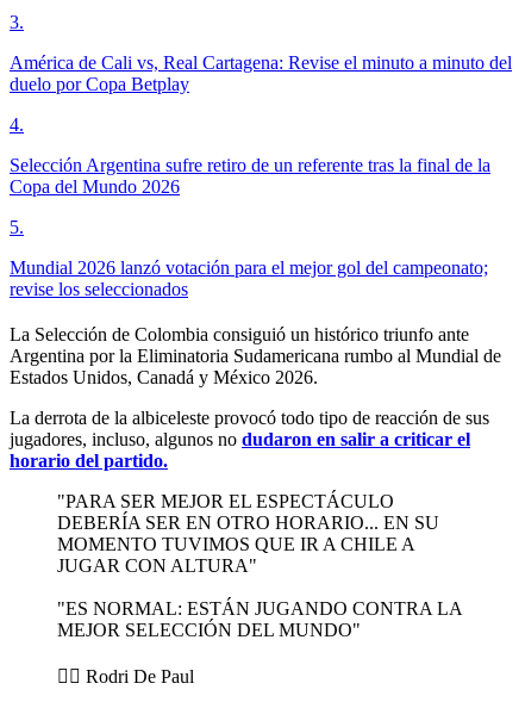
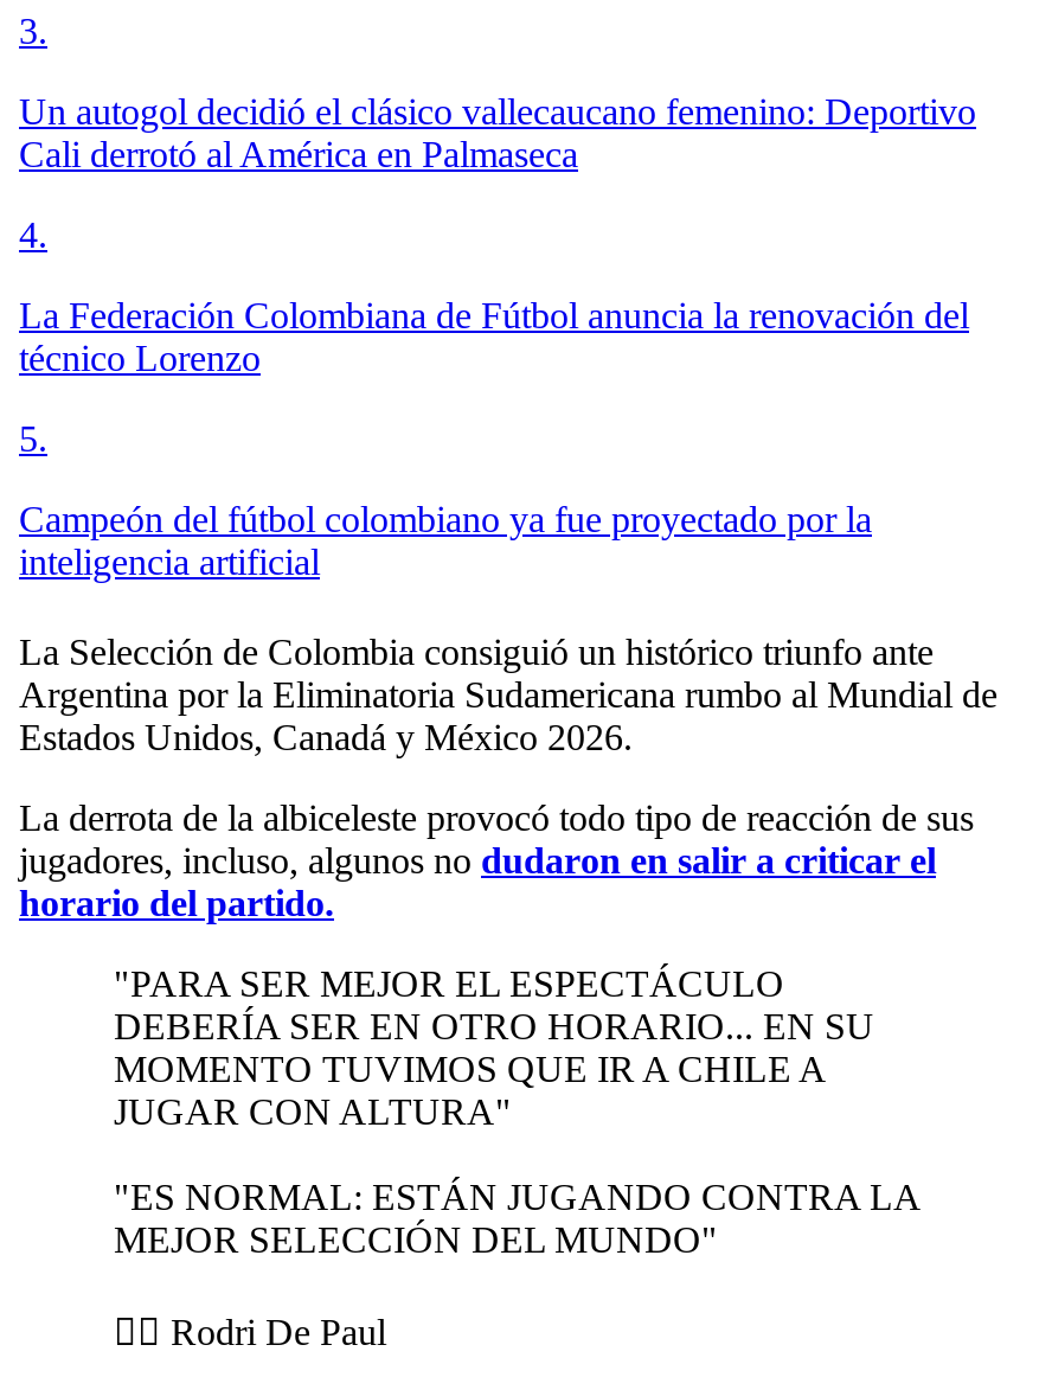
[10,52,512,94] América de Cali vs, Real Cartagena: Revise el minuto a minuto del | duelo por Copa Betplay -> [19,91,976,173] Un autogol decidió el clásico vallecaucano femenino: Deportivo | Cali derrotó al América en Palmaseca
[10,155,490,196] Selección Argentina sufre retiro de un referente tras la final de la | Copa del Mundo 2026 -> [19,294,969,377] La Federación Colombiana de Fútbol anuncia la renovación del | técnico Lorenzo
[10,257,488,299] Mundial 2026 lanzó votación para el mejor gol del campeonato; | revise los seleccionados -> [19,498,872,581] Campeón del fútbol colombiano ya fue proyectado por la | inteligencia artificial

